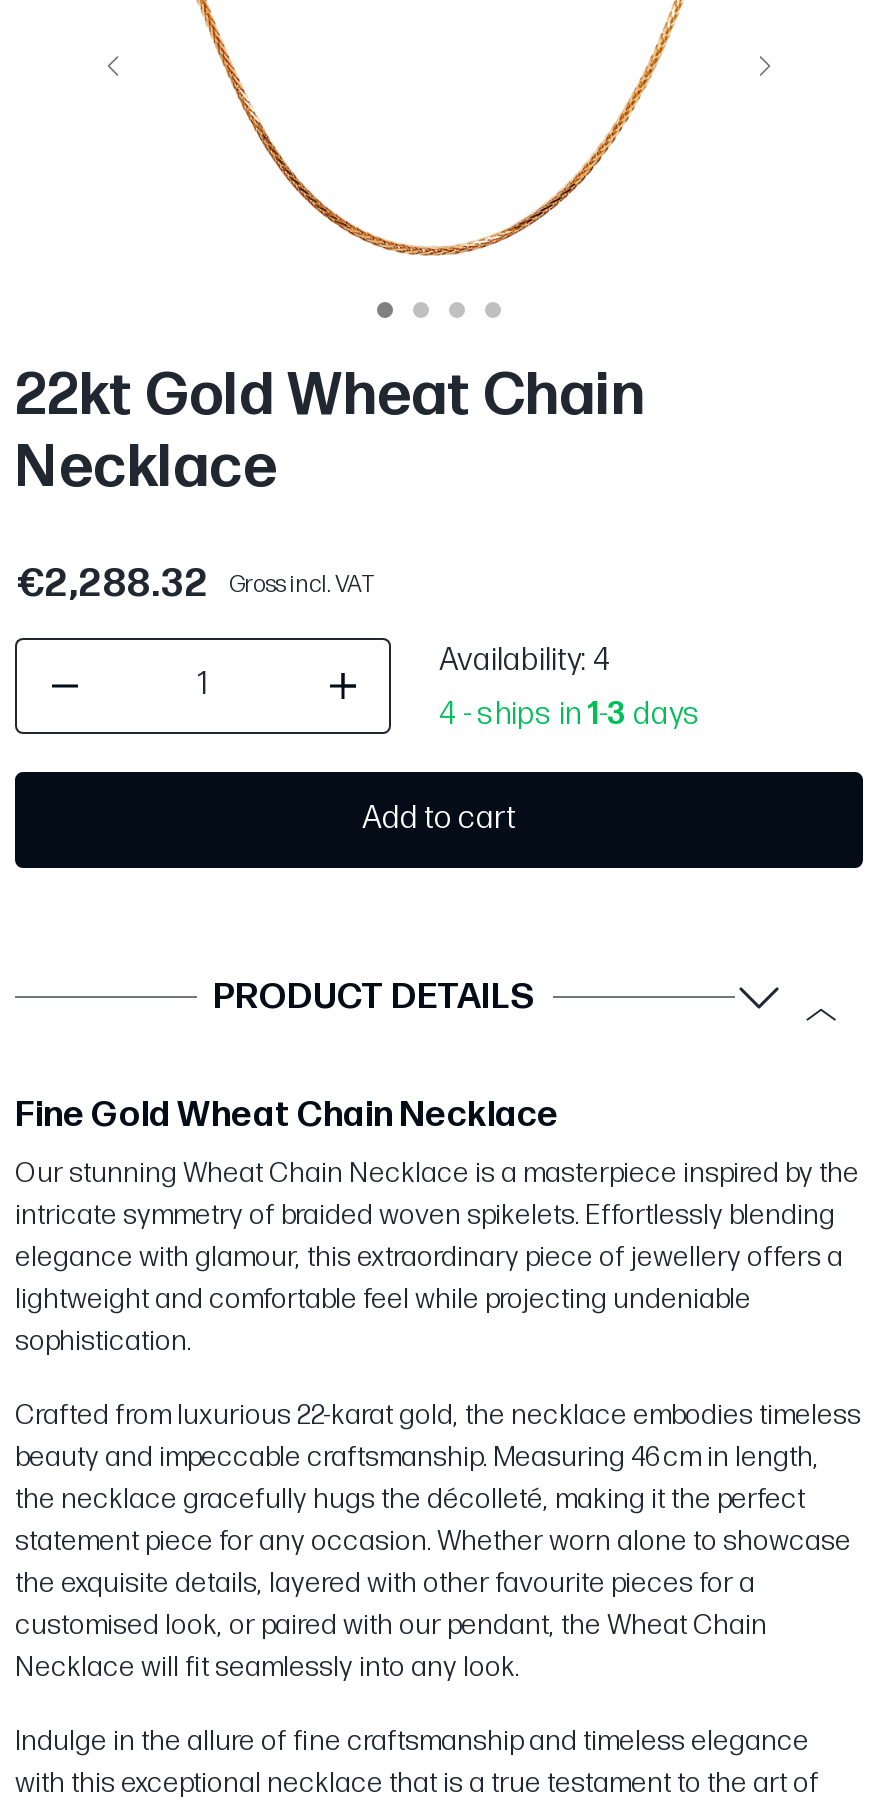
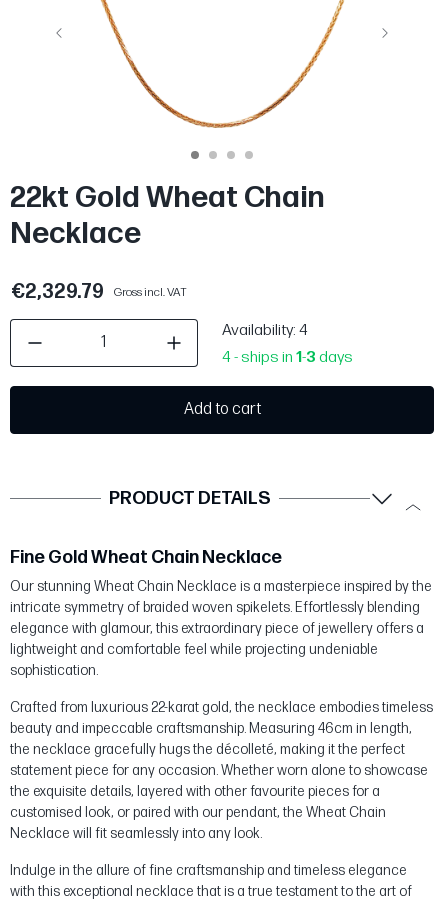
[17,559,375,607] €2,288.32 Gross incl. VAT -> [11,280,187,304] €2,329.79 Gross incl. VAT

